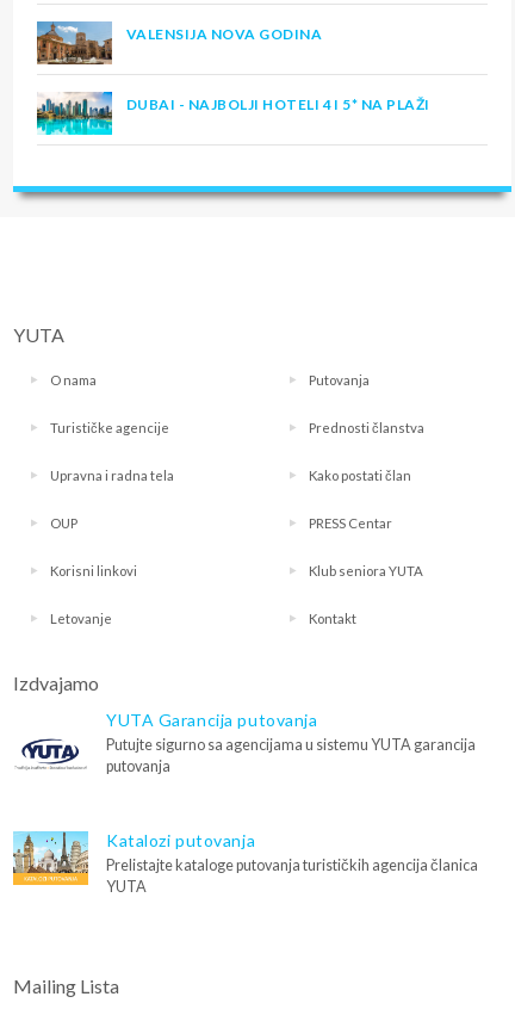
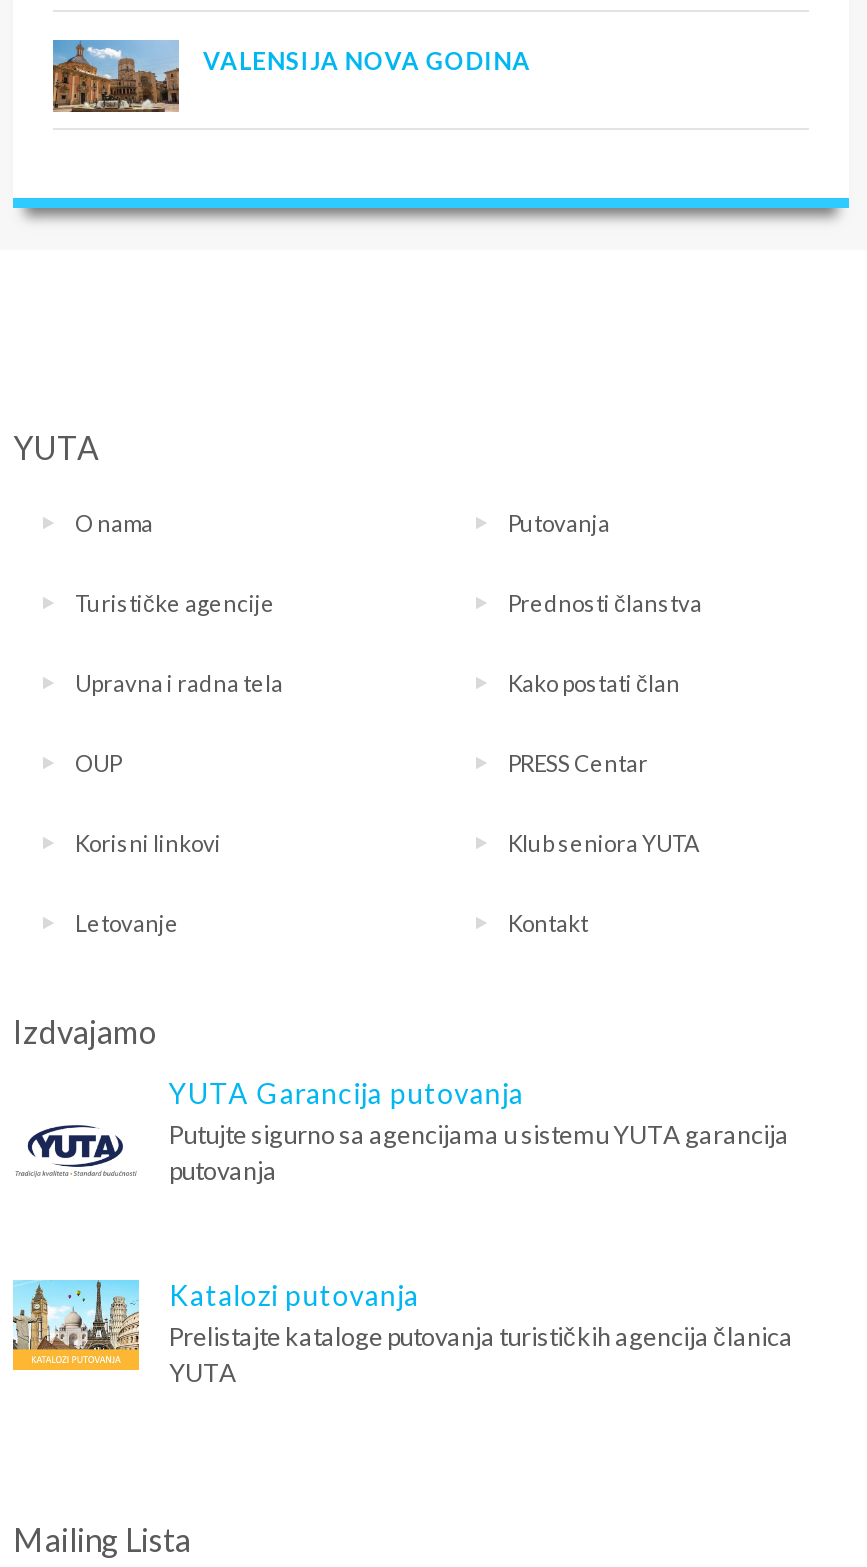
[36,92,430,136] [image] | DUBAI - NAJBOLJI HOTELI 4 I 5* NA PLAŽI -> none

